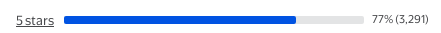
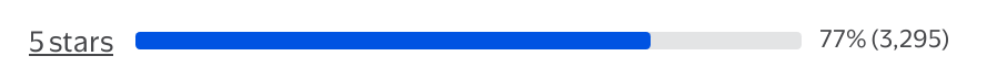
[372,12,429,26] 77% (3,291) -> [819,23,950,54] 77% (3,295)

